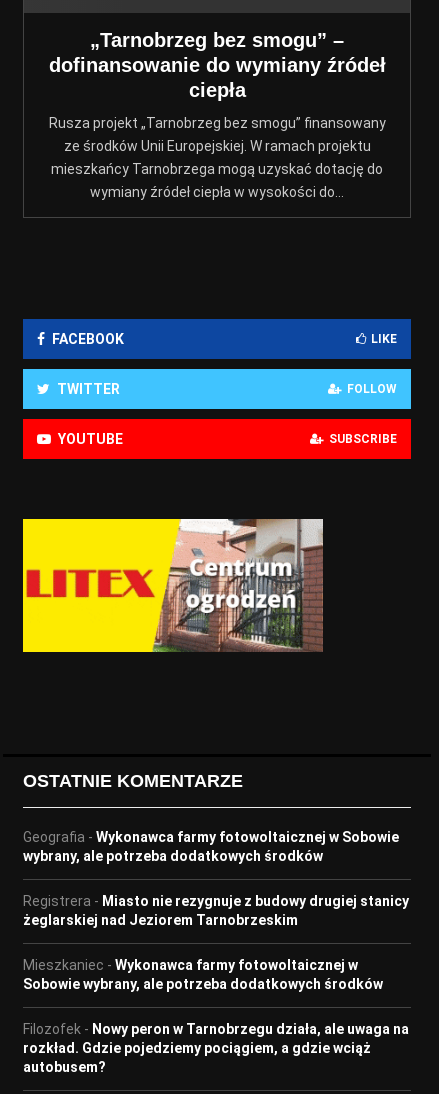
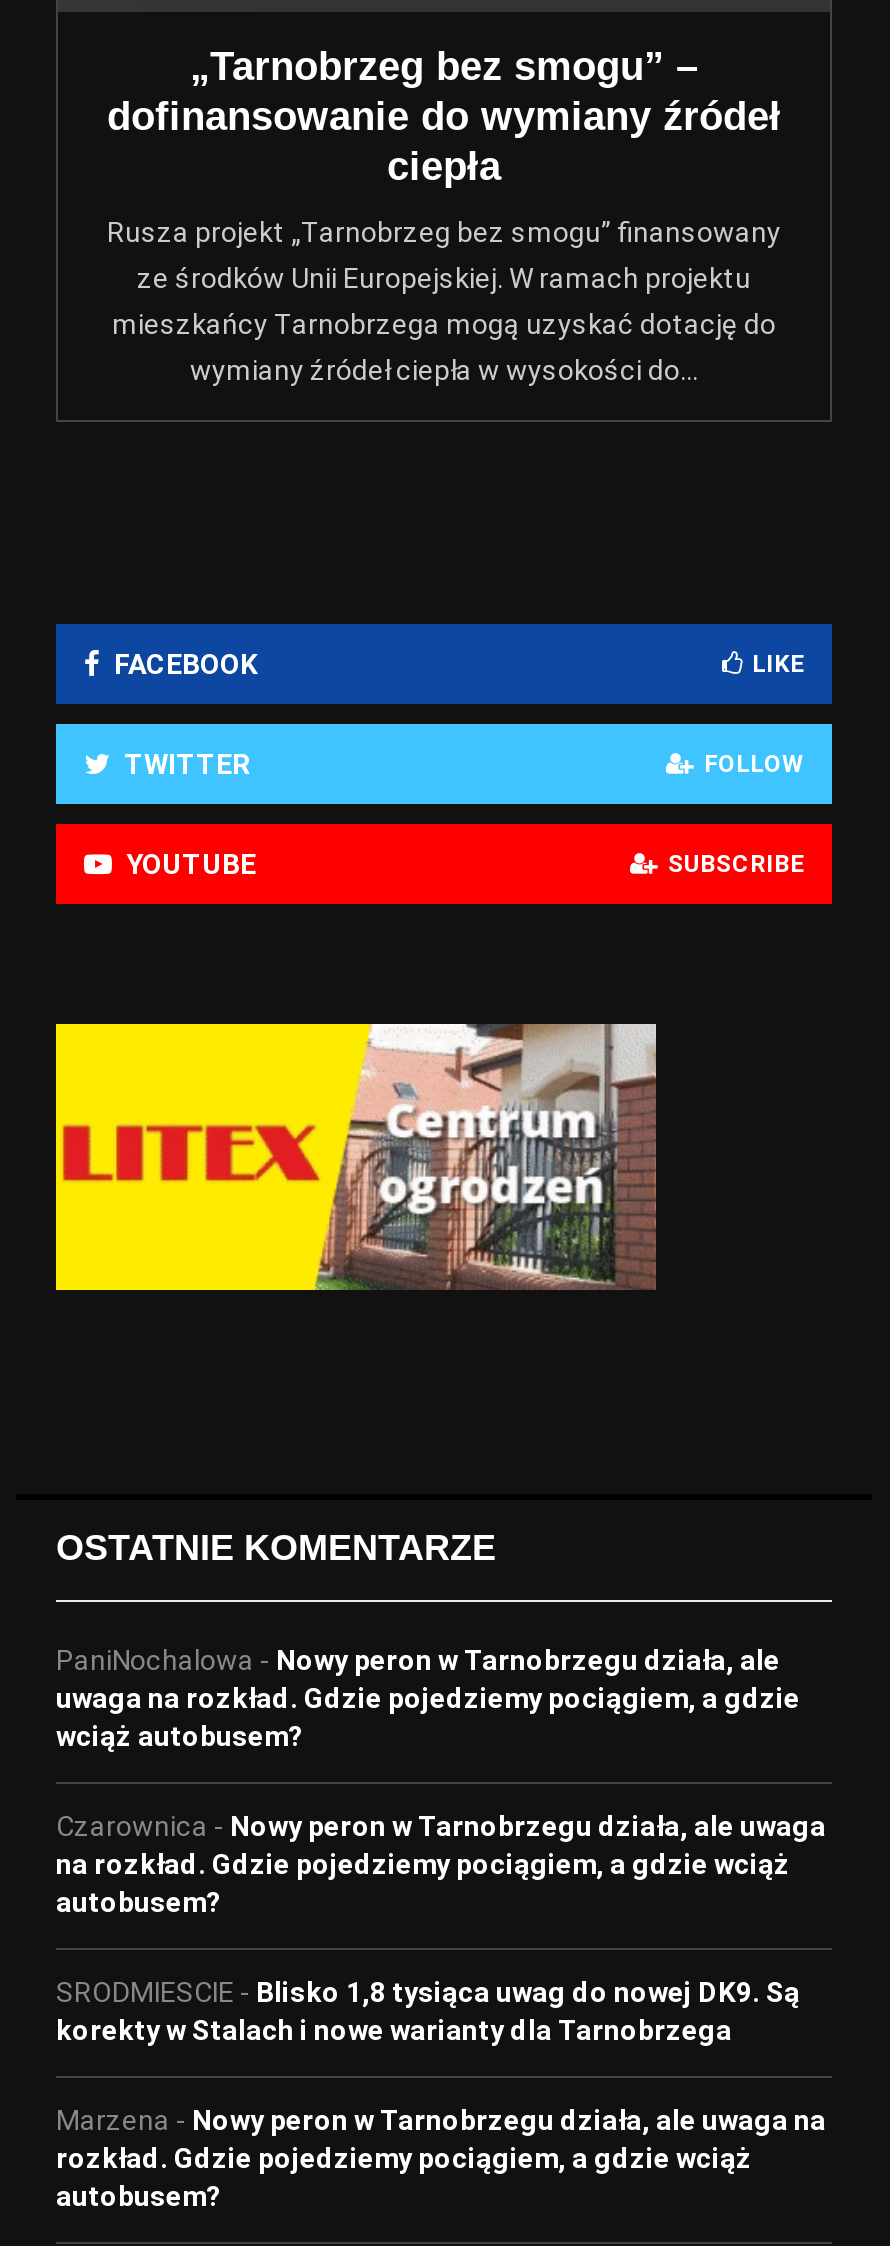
[23,829,399,864] Geografia - Wykonawca farmy fotowoltaicznej w Sobowie | wybrany, ale potrzeba dodatkowych środków -> [56,1645,800,1753] PaniNochalowa - Nowy peron w Tarnobrzegu działa, ale | uwaga na rozkład. Gdzie pojedziemy pociągiem, a gdzie | wciąż autobusem?
[23,893,409,928] Registrera - Miasto nie rezygnuje z budowy drugiej stanicy | żeglarskiej nad Jeziorem Tarnobrzeskim -> [56,1811,826,1919] Czarownica - Nowy peron w Tarnobrzegu działa, ale uwaga | na rozkład. Gdzie pojedziemy pociągiem, a gdzie wciąż | autobusem?
[23,957,383,992] Mieszkaniec - Wykonawca farmy fotowoltaicznej w | Sobowie wybrany, ale potrzeba dodatkowych środków -> [56,1977,800,2047] SRODMIESCIE - Blisko 1,8 tysiąca uwag do nowej DK9. Są | korekty w Stalach i nowe warianty dla Tarnobrzega
[23,1021,409,1037] Filozofek - Nowy peron w Tarnobrzegu działa, ale uwaga na -> [56,2105,826,2137] Marzena - Nowy peron w Tarnobrzegu działa, ale uwaga na

